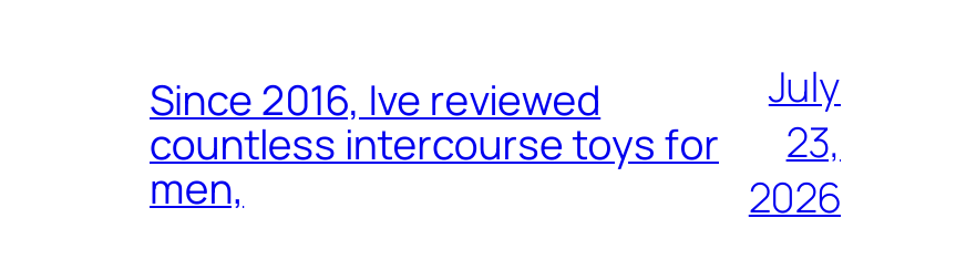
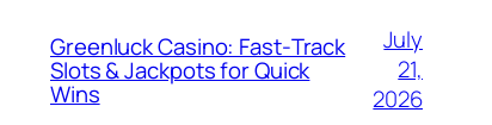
[150,70,719,216] Since 2016, Ive reviewed | countless intercourse toys for | men, -> [50,30,345,109] Greenluck Casino: Fast‑Track | Slots & Jackpots for Quick | Wins
[786,113,841,170] 23, -> [398,54,423,85] 21,

